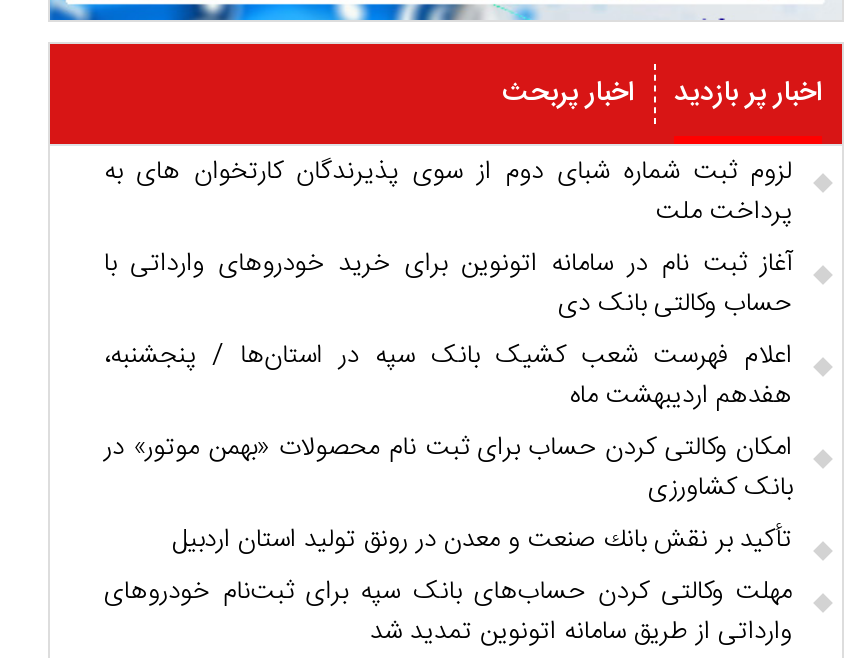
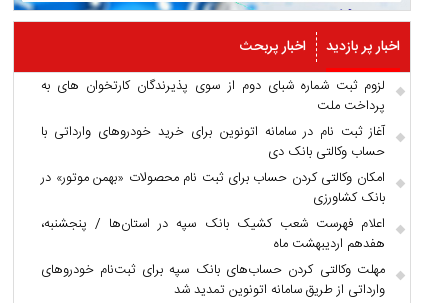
moved [104,334,792,418] -> [41,213,385,255]: اعلام فهرست شعب کشیک بانک سپه در استان‌ها / پنجشنبه، | هفدهم اردیبهشت ماه
moved [104,426,792,510] -> [41,167,385,209]: امکان وکالتی کردن حساب برای ثبت نام محصولات «بهمن موتور» در | بانک کشاورزی
[172,518,792,562] تأكید بر نقش بانك صنعت و معدن در رونق تولید استان اردبیل -> none

